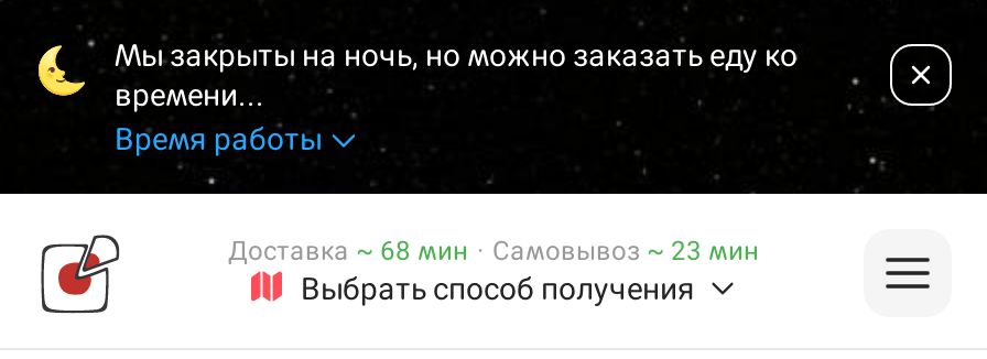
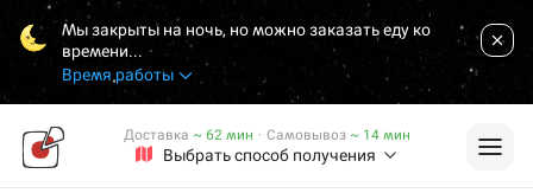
[228,236,759,266] Доставка ~ 68 мин · Самовывоз ~ 23 мин -> [123,127,410,143] Доставка ~ 62 мин · Самовывоз ~ 14 мин

